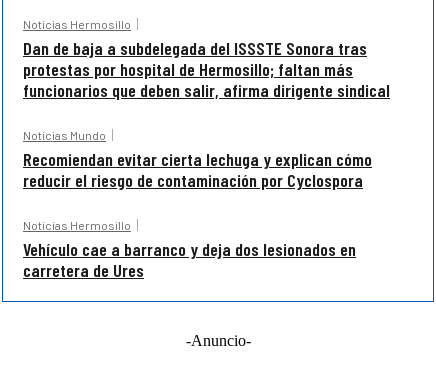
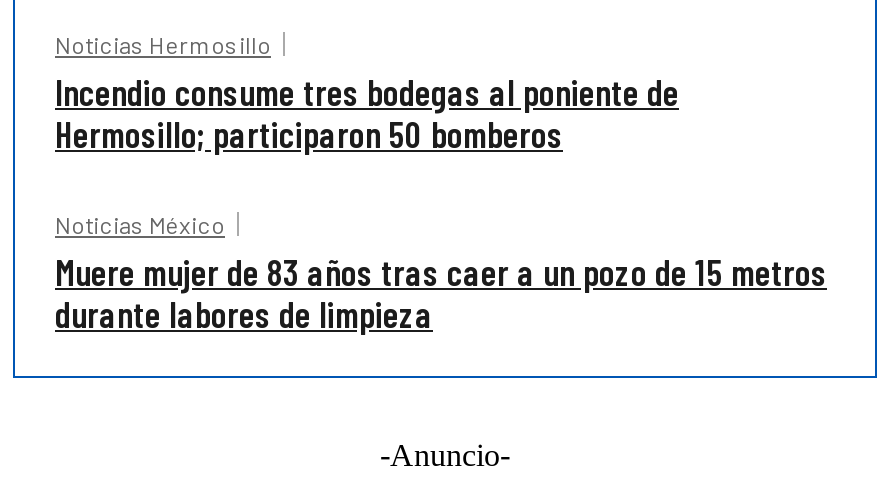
[23,36,390,280] Dan de baja a subdelegada del ISSSTE Sonora tras | protestas por hospital de Hermosillo; faltan más | funcionarios que deben salir, afirma dirigente sindical | Noticias Mundo | Recomiendan evitar cierta lechuga y explican cómo | reducir el riesgo de contaminación por Cyclospora | Noticias Hermosillo | Vehículo cae a barranco y deja dos lesionados en | carretera de Ures -> [55,69,827,335] Incendio consume tres bodegas al poniente de | Hermosillo; participaron 50 bomberos | Noticias México | Muere mujer de 83 años tras caer a un pozo de 15 metros | durante labores de limpieza

